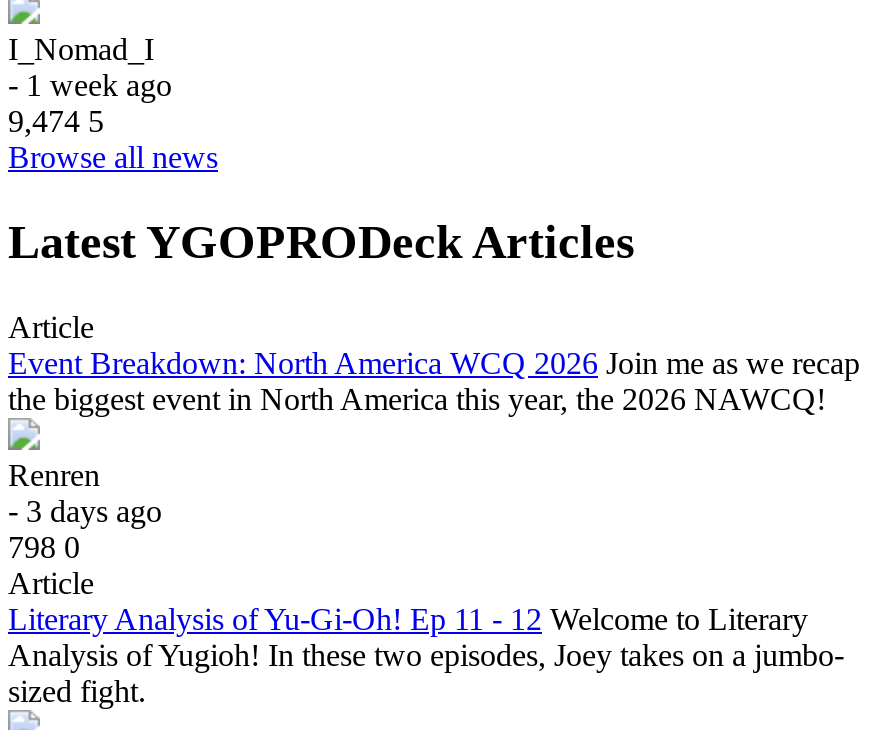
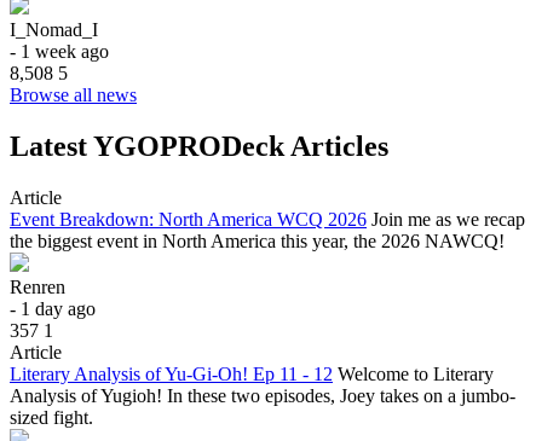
[8,104,104,138] 9,474 5 -> [10,63,68,83] 8,508 5
[8,493,162,527] - 3 days ago -> [10,298,96,318] - 1 day ago
[8,529,80,563] 798 0 -> [10,320,53,340] 357 1

